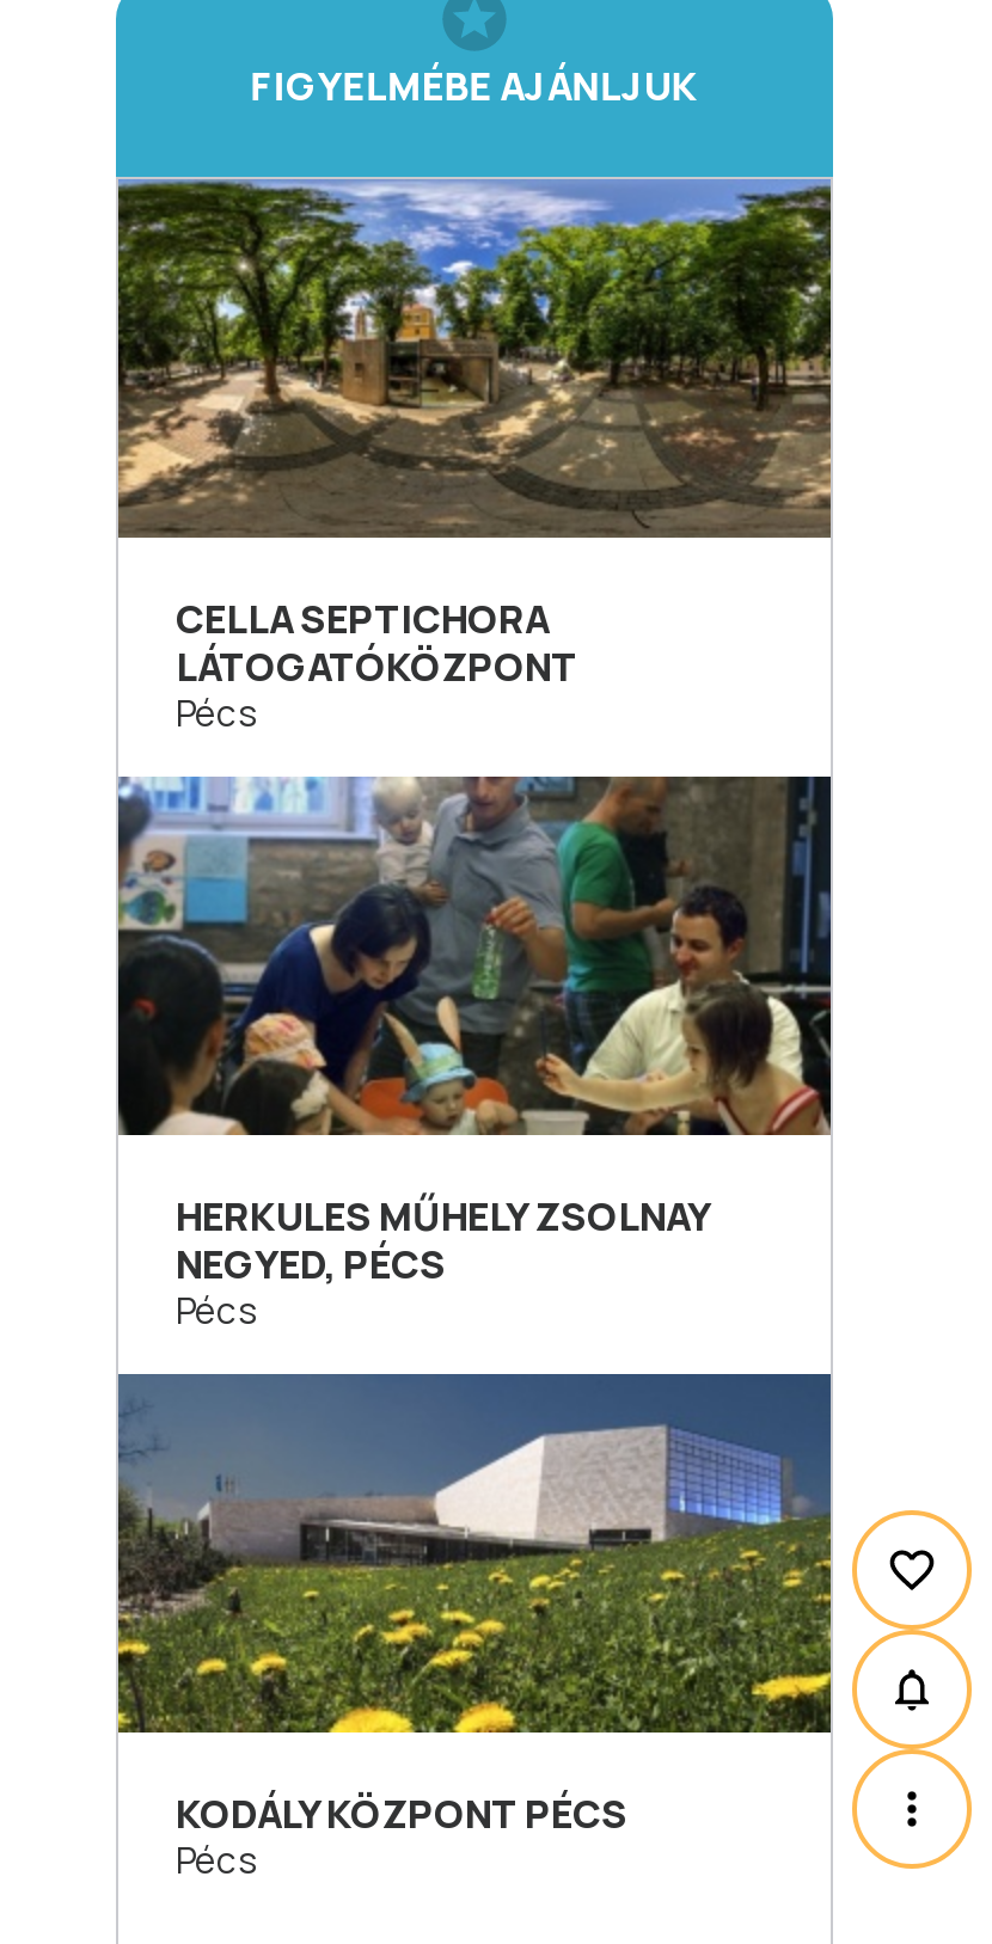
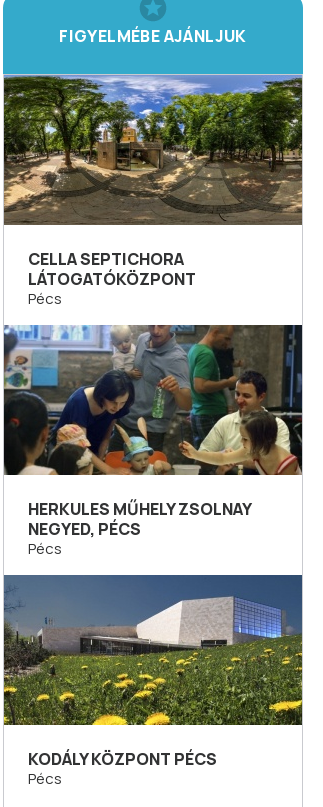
[850,1508,974,1871] [image] -> none

